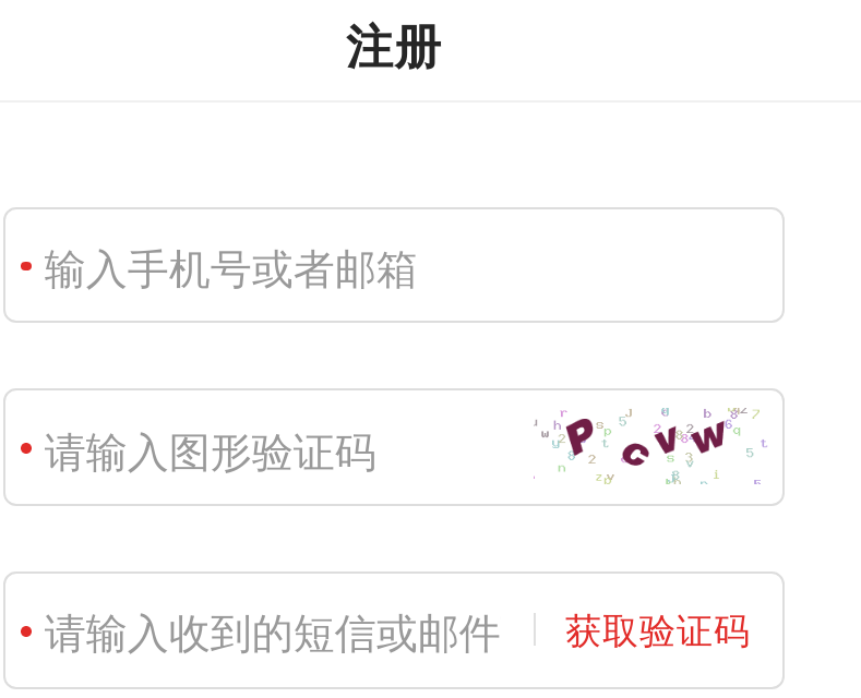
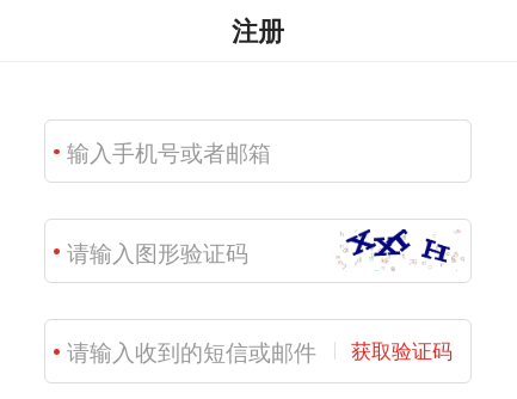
[534,406,769,486] [image] -> [336,228,464,271] [image]

